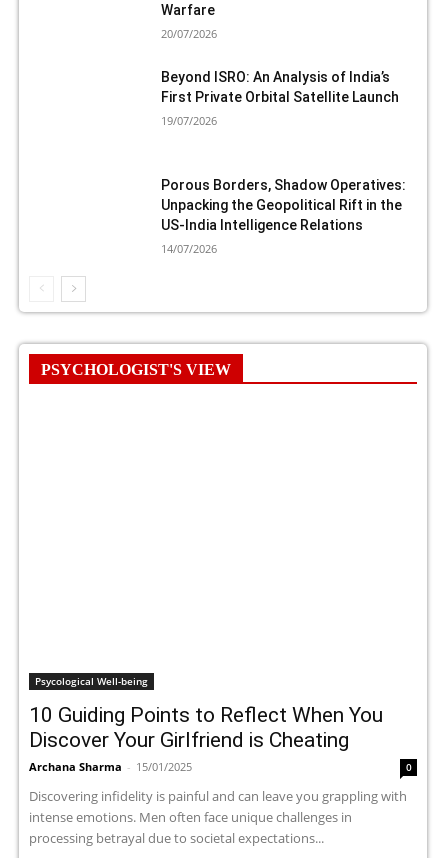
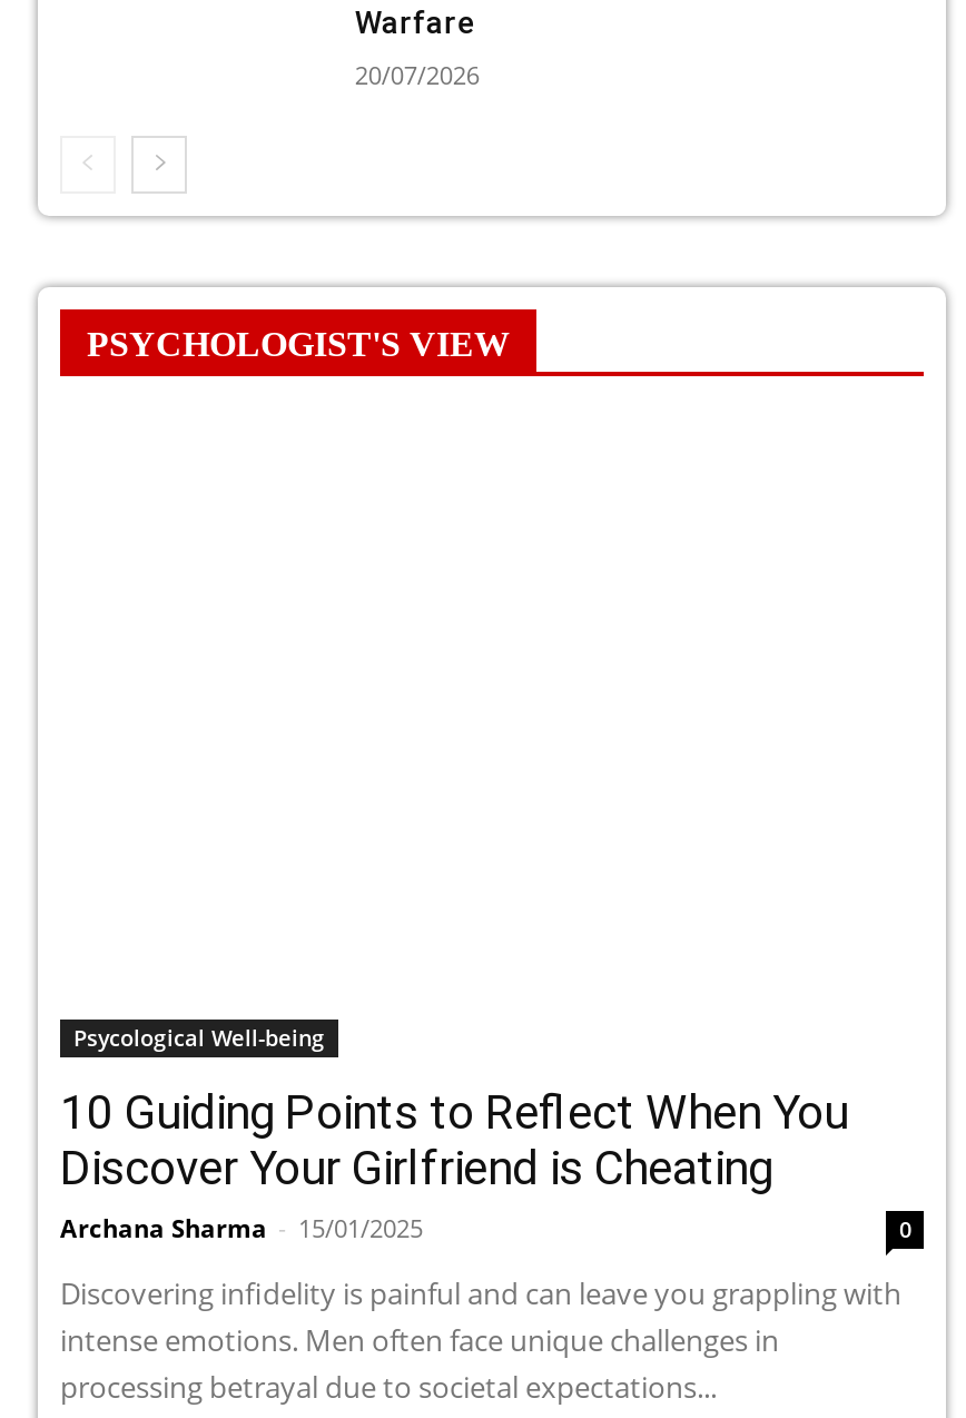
[161,69,399,128] Beyond ISRO: An Analysis of India’s | First Private Orbital Satellite Launch | 19/07/2026 -> none
[161,177,406,256] Porous Borders, Shadow Operatives: | Unpacking the Geopolitical Rift in the | US-India Intelligence Relations | 14/07/2026 -> none

